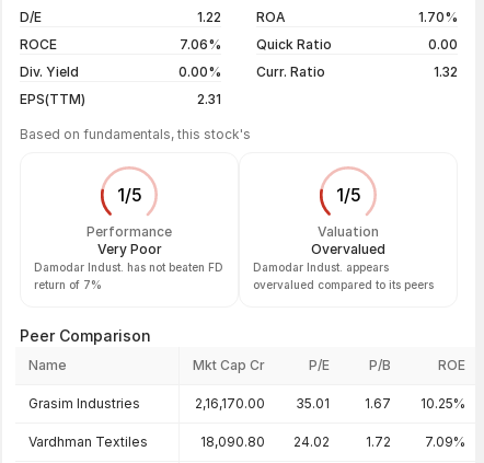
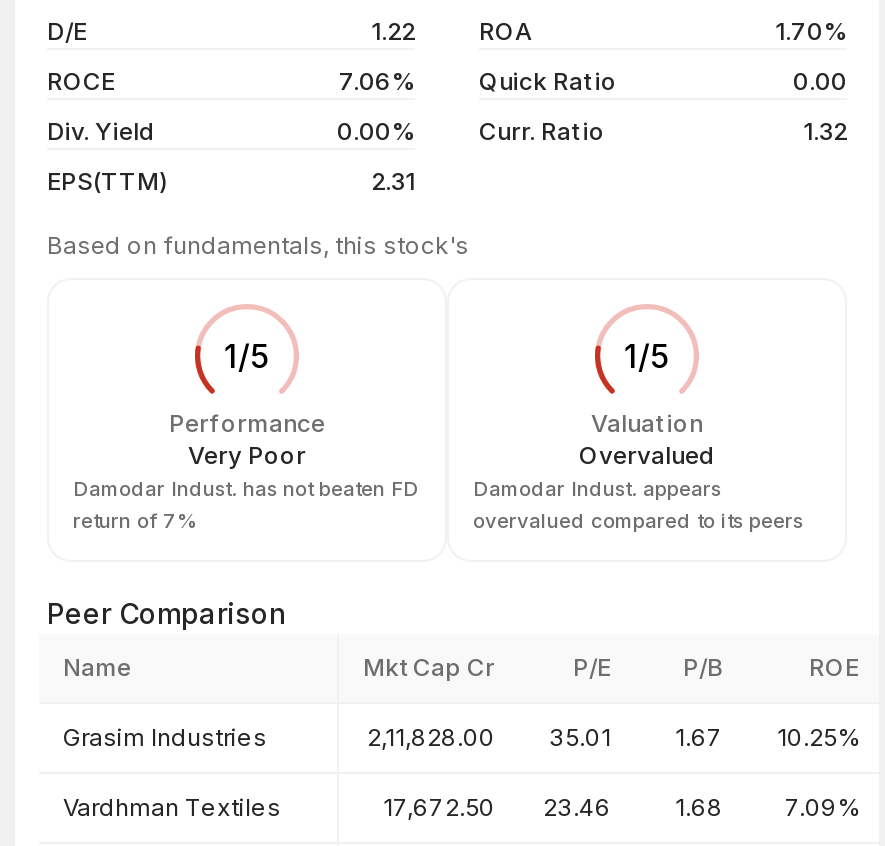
[195,395,330,412] 2,16,170.00 35.01 -> [367,722,611,752] 2,11,828.00 35.01
[200,433,265,450] 18,090.80 -> [383,792,495,822] 17,672.50
[293,433,330,450] 24.02 -> [543,792,611,822] 23.46
[366,433,391,450] 1.72 -> [675,792,723,822] 1.68

